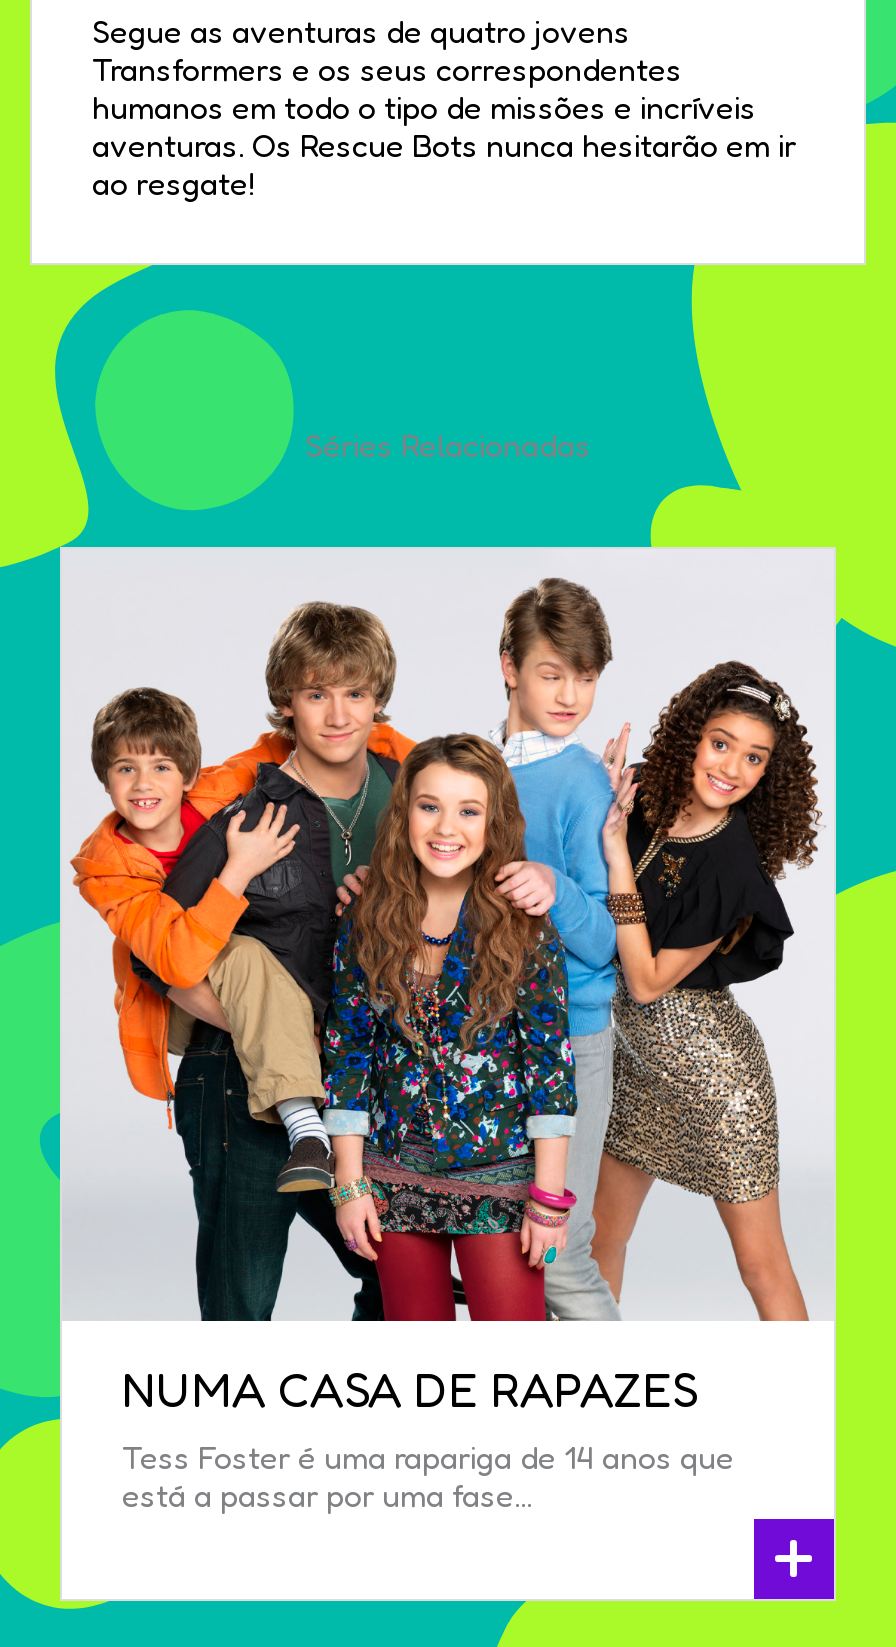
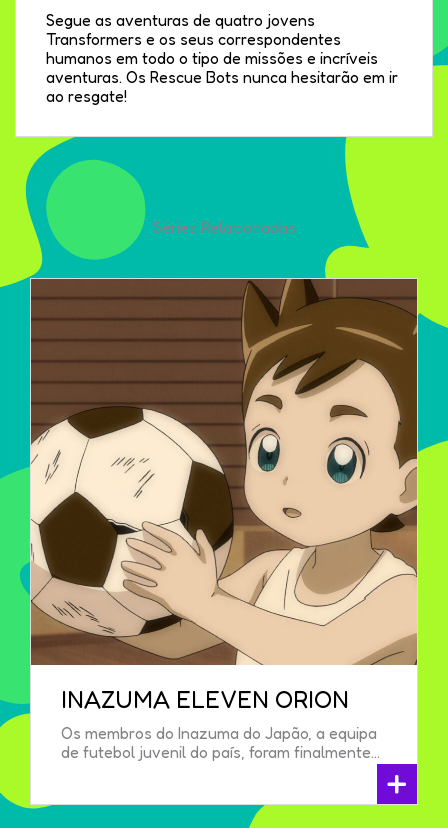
[58,467,838,1515] [image] | NUMA CASA DE RAPAZES | Tess Foster é uma rapariga de 14 anos que | está a passar por uma fase... -> [29,239,419,762] [image] | INAZUMA ELEVEN ORION | Os membros do Inazuma do Japão, a equipa | de futebol juvenil do país, foram finalmente...

